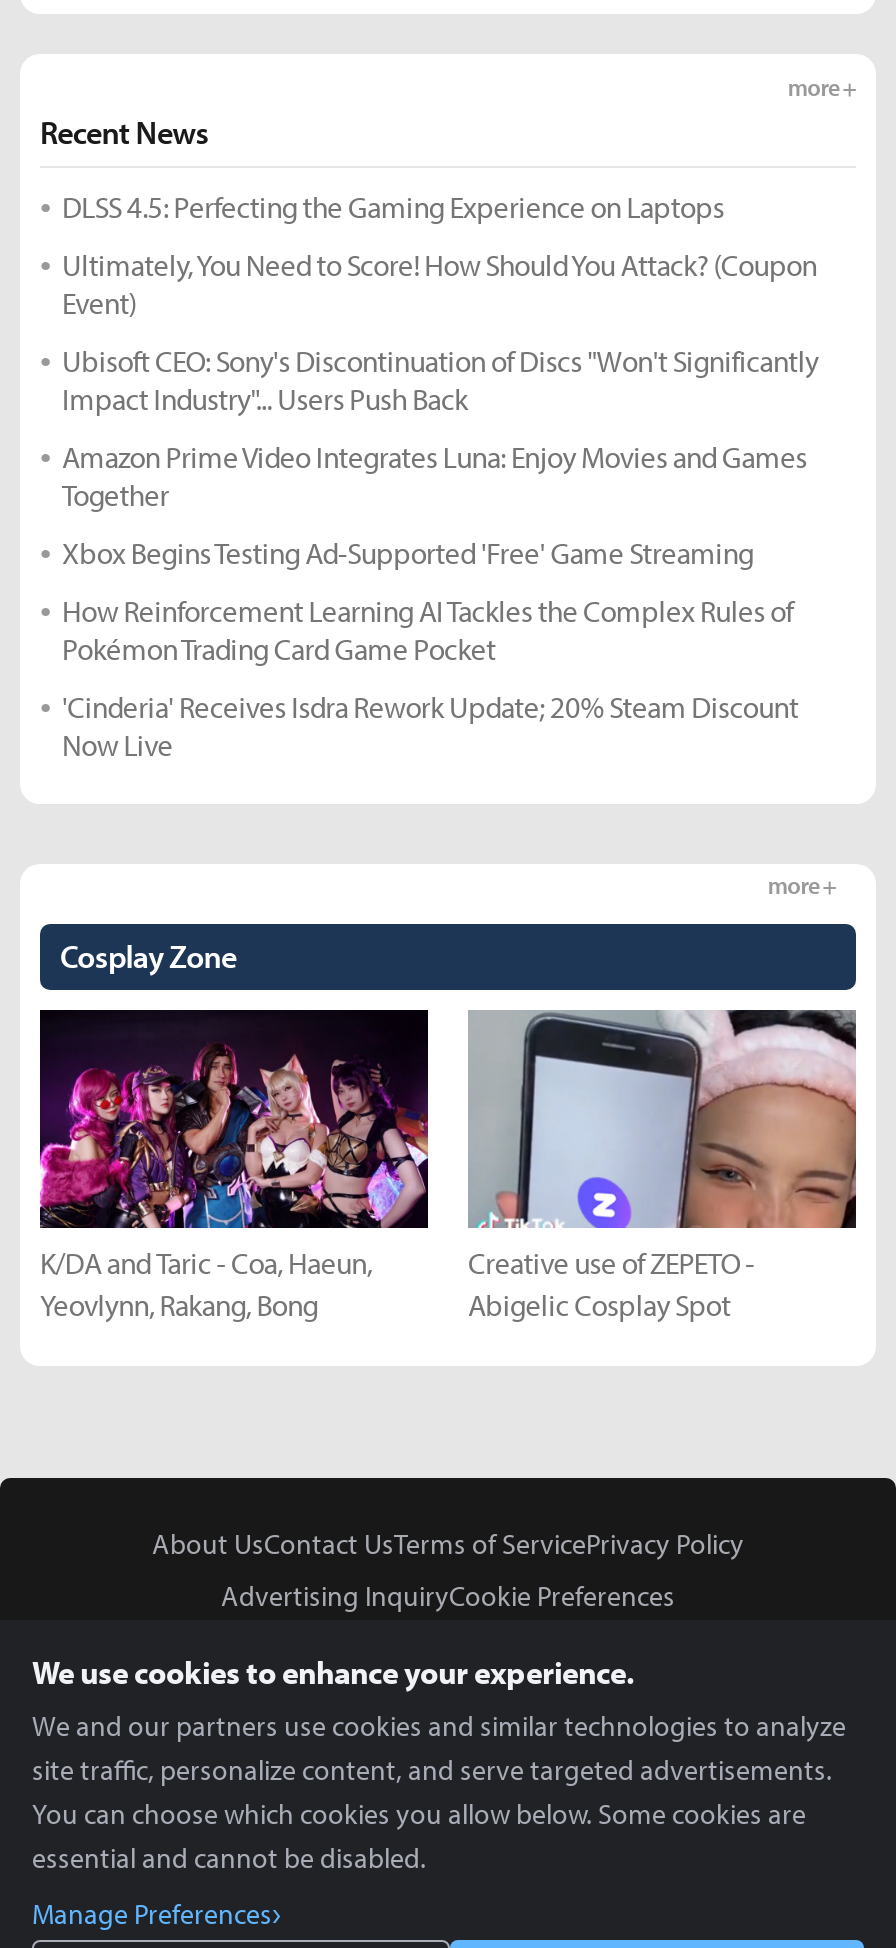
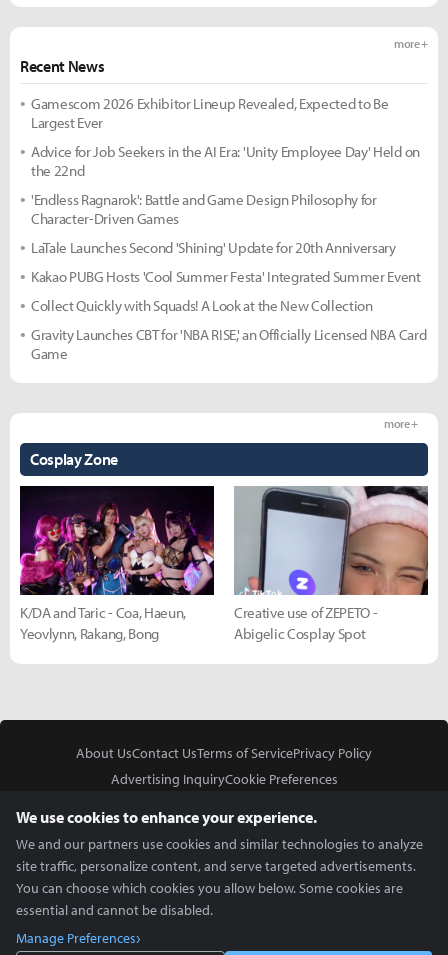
[62,187,724,225] DLSS 4.5: Perfecting the Gaming Experience on Laptops -> [31,94,388,132] Gamescom 2026 Exhibitor Lineup Revealed, Expected to Be | Largest Ever
[62,245,817,321] Ultimately, You Need to Score! How Should You Attack? (Coupon | Event) -> [31,142,420,180] Advice for Job Seekers in the AI Era: 'Unity Employee Day' Held on | the 22nd
[62,341,818,417] Ubisoft CEO: Sony's Discontinuation of Discs "Won't Significantly | Impact Industry"... Users Push Back -> [31,190,377,228] 'Endless Ragnarok': Battle and Game Design Philosophy for | Character-Driven Games
[62,437,807,513] Amazon Prime Video Integrates Luna: Enjoy Movies and Games | Together -> [31,238,396,257] LaTale Launches Second 'Shining' Update for 20th Anniversary
[62,533,753,571] Xbox Begins Testing Ad-Supported 'Free' Game Streaming -> [31,267,421,286] Kakao PUBG Hosts 'Cool Summer Festa' Integrated Summer Event
[62,591,793,667] How Reinforcement Learning AI Tackles the Complex Rules of | Pokémon Trading Card Game Pocket -> [31,296,373,315] Collect Quickly with Squads! A Look at the New Collection
[62,687,798,763] 'Cinderia' Receives Isdra Rework Update; 20% Steam Discount | Now Live -> [31,325,426,363] Gravity Launches CBT for 'NBA RISE,' an Officially Licensed NBA Card | Game

